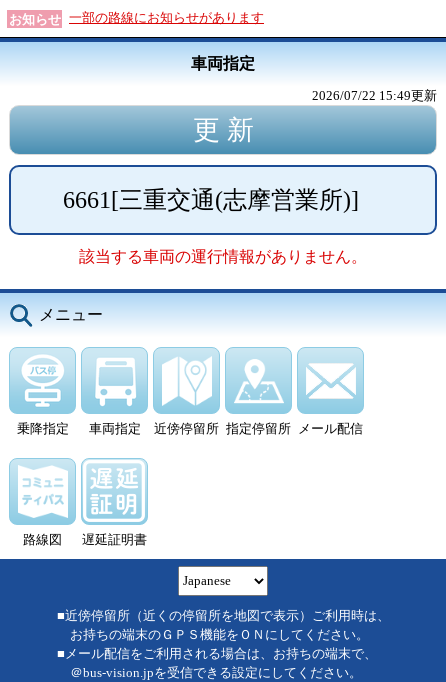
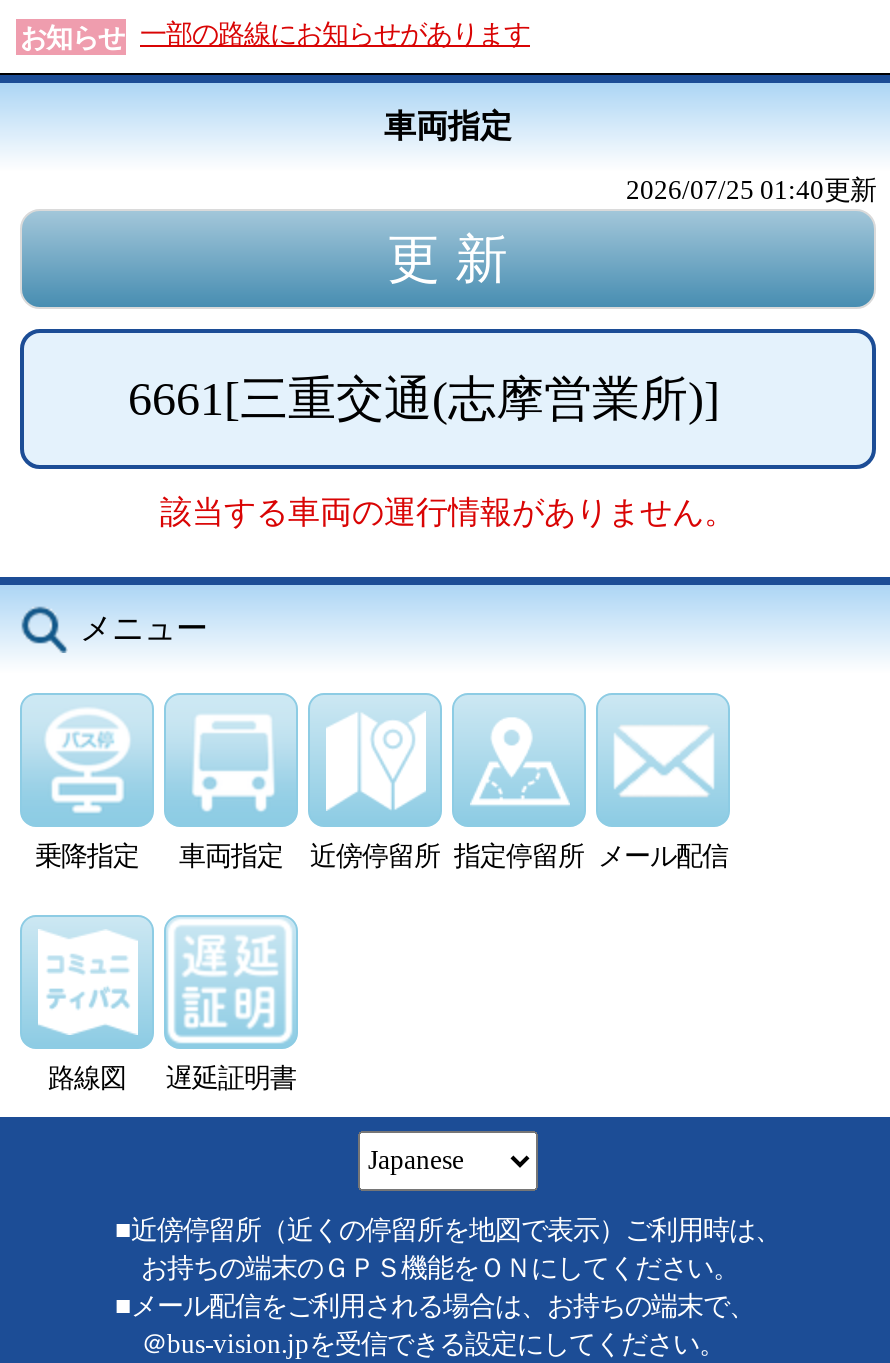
[312,88,437,103] 2026/07/22 15:49更新 -> [626,175,876,205] 2026/07/25 01:40更新

